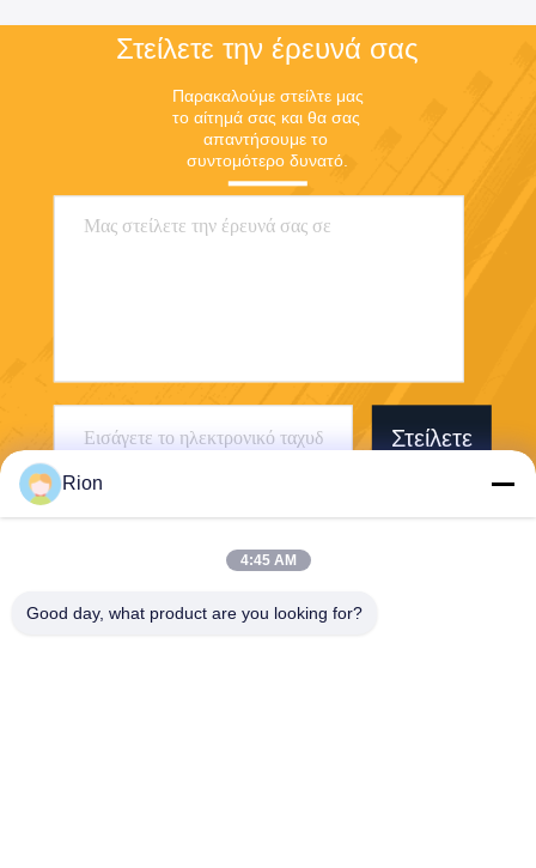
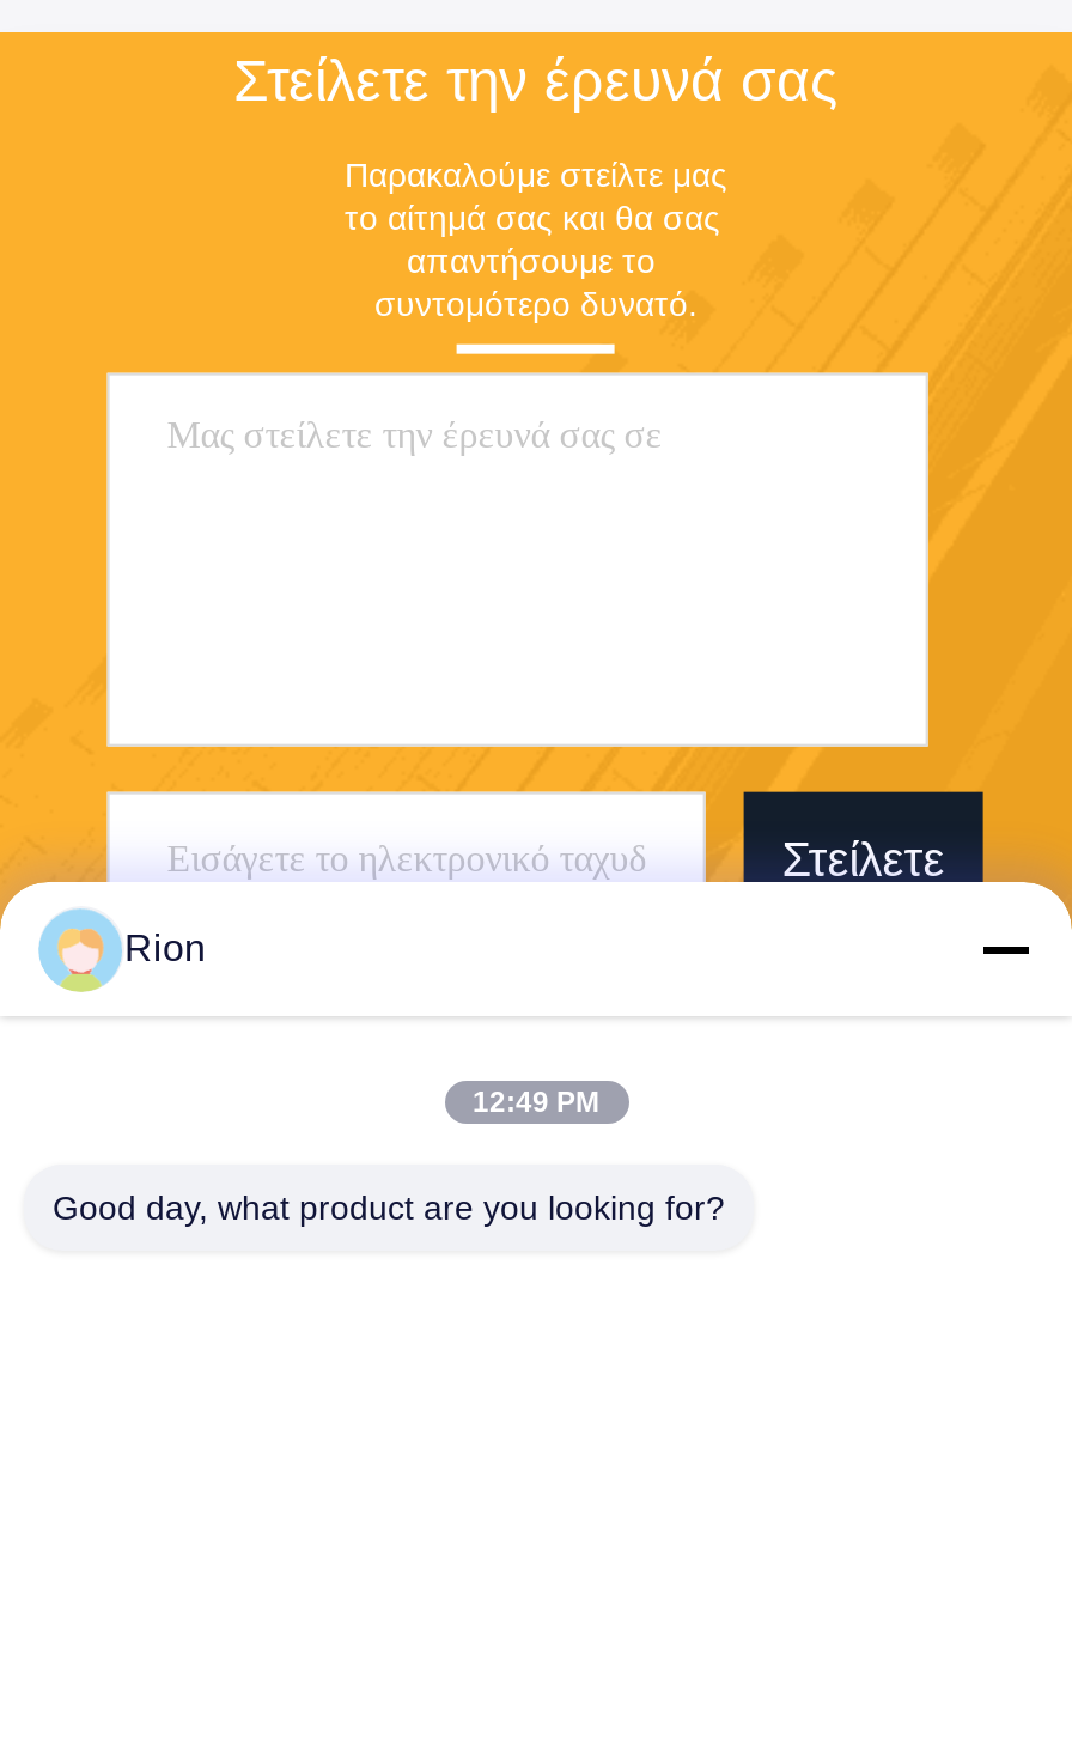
[240,552,296,569] 4:45 AM -> [473,1086,599,1119] 12:49 PM

